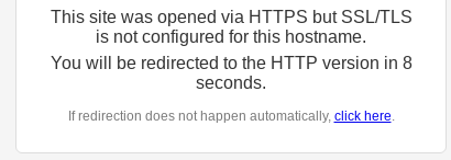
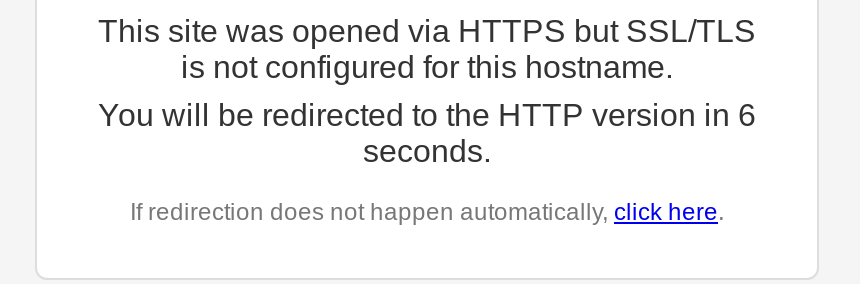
[50,54,412,73] You will be redirected to the HTTP version in 8 -> [98,98,756,132] You will be redirected to the HTTP version in 6

